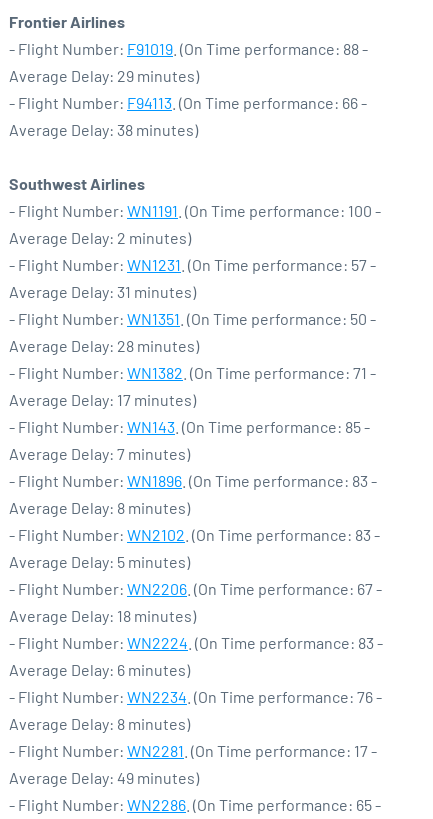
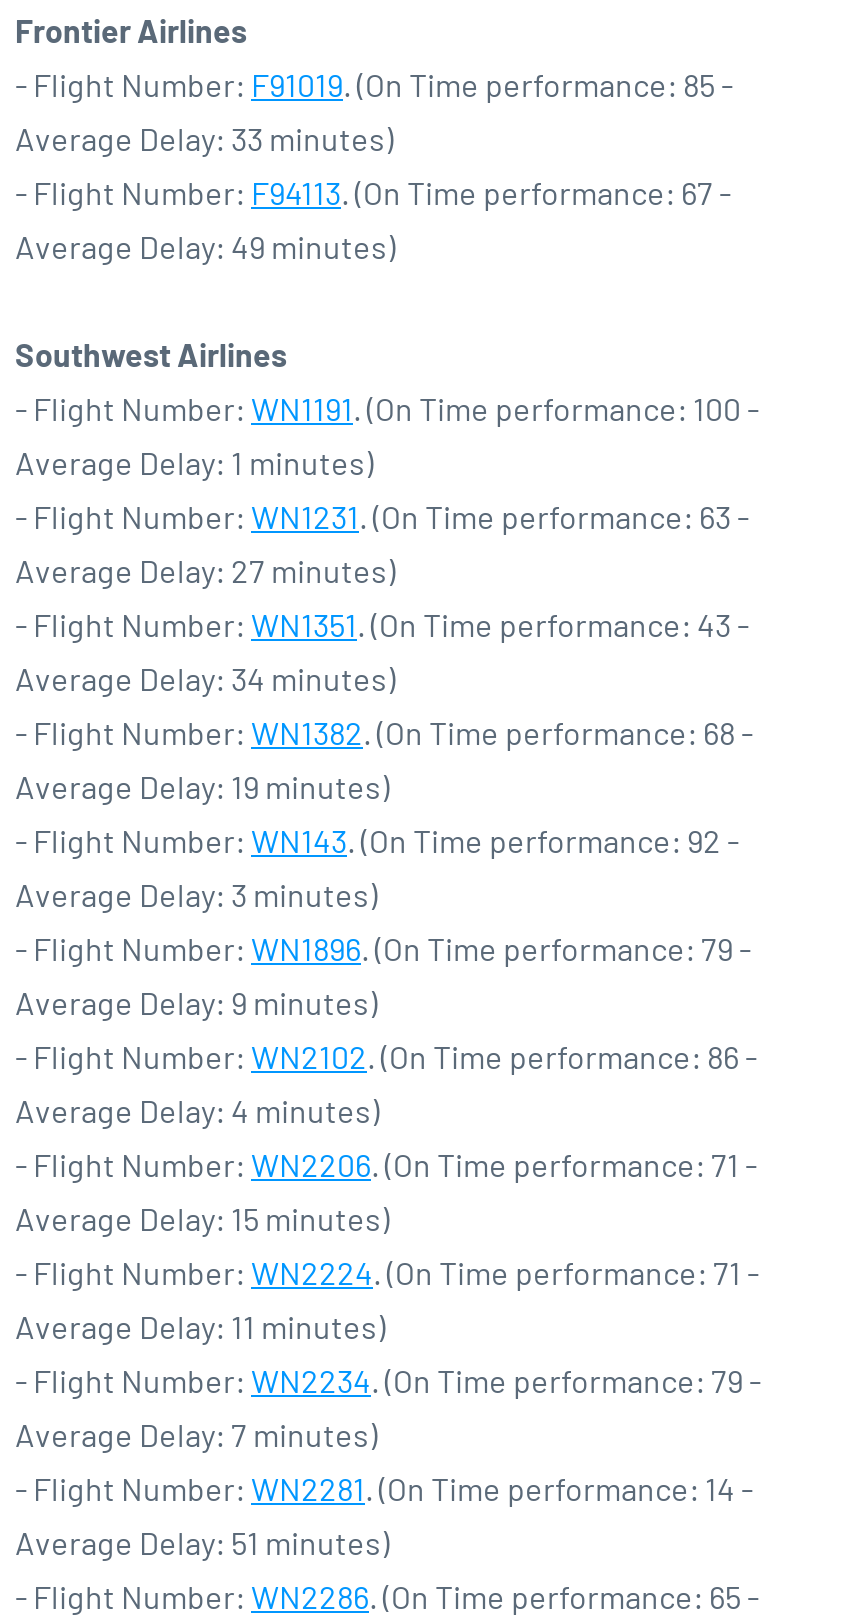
[9,39,368,58] - Flight Number: F91019. (On Time performance: 88 - -> [15,65,733,103] - Flight Number: F91019. (On Time performance: 85 -
[9,66,199,85] Average Delay: 29 minutes) -> [15,119,393,157] Average Delay: 33 minutes)
[9,93,367,112] - Flight Number: F94113. (On Time performance: 66 - -> [15,173,731,211] - Flight Number: F94113. (On Time performance: 67 -
[9,120,198,139] Average Delay: 38 minutes) -> none
[9,228,376,436] Average Delay: 2 minutes) | - Flight Number: WN1231. (On Time performance: 57 - | Average Delay: 31 minutes) | - Flight Number: WN1351. (On Time performance: 50 - | Average Delay: 28 minutes) | - Flight Number: WN1382. (On Time performance: 71 - | Average Delay: 17 minutes) | - Flight Number: WN143. (On Time performance: 85 - -> [15,443,761,1399] Average Delay: 1 minutes) | - Flight Number: WN1231. (On Time performance: 63 - | Average Delay: 27 minutes) | - Flight Number: WN1351. (On Time performance: 43 - | Average Delay: 34 minutes) | - Flight Number: WN1382. (On Time performance: 68 - | Average Delay: 19 minutes) | - Flight Number: WN143. (On Time performance: 92 - | Average Delay: 3 minutes) | - Flight Number: WN1896. (On Time performance: 79 - | Average Delay: 9 minutes) | - Flight Number: WN2102. (On Time performance: 86 - | Average Delay: 4 minutes) | - Flight Number: WN2206. (On Time performance: 71 - | Average Delay: 15 minutes) | - Flight Number: WN2224. (On Time performance: 71 - | Average Delay: 11 minutes) | - Flight Number: WN2234. (On Time performance: 79 -
moved [9,444,190,463] -> [15,1415,377,1453]: Average Delay: 7 minutes)
[9,471,383,760] - Flight Number: WN1896. (On Time performance: 83 - | Average Delay: 8 minutes) | - Flight Number: WN2102. (On Time performance: 83 - | Average Delay: 5 minutes) | - Flight Number: WN2206. (On Time performance: 67 - | Average Delay: 18 minutes) | - Flight Number: WN2224. (On Time performance: 83 - | Average Delay: 6 minutes) | - Flight Number: WN2234. (On Time performance: 76 - | Average Delay: 8 minutes) | - Flight Number: WN2281. (On Time performance: 17 - -> [15,1469,753,1561] - Flight Number: WN2281. (On Time performance: 14 - | Average Delay: 51 minutes)
moved [9,768,199,787] -> [15,227,395,265]: Average Delay: 49 minutes)

